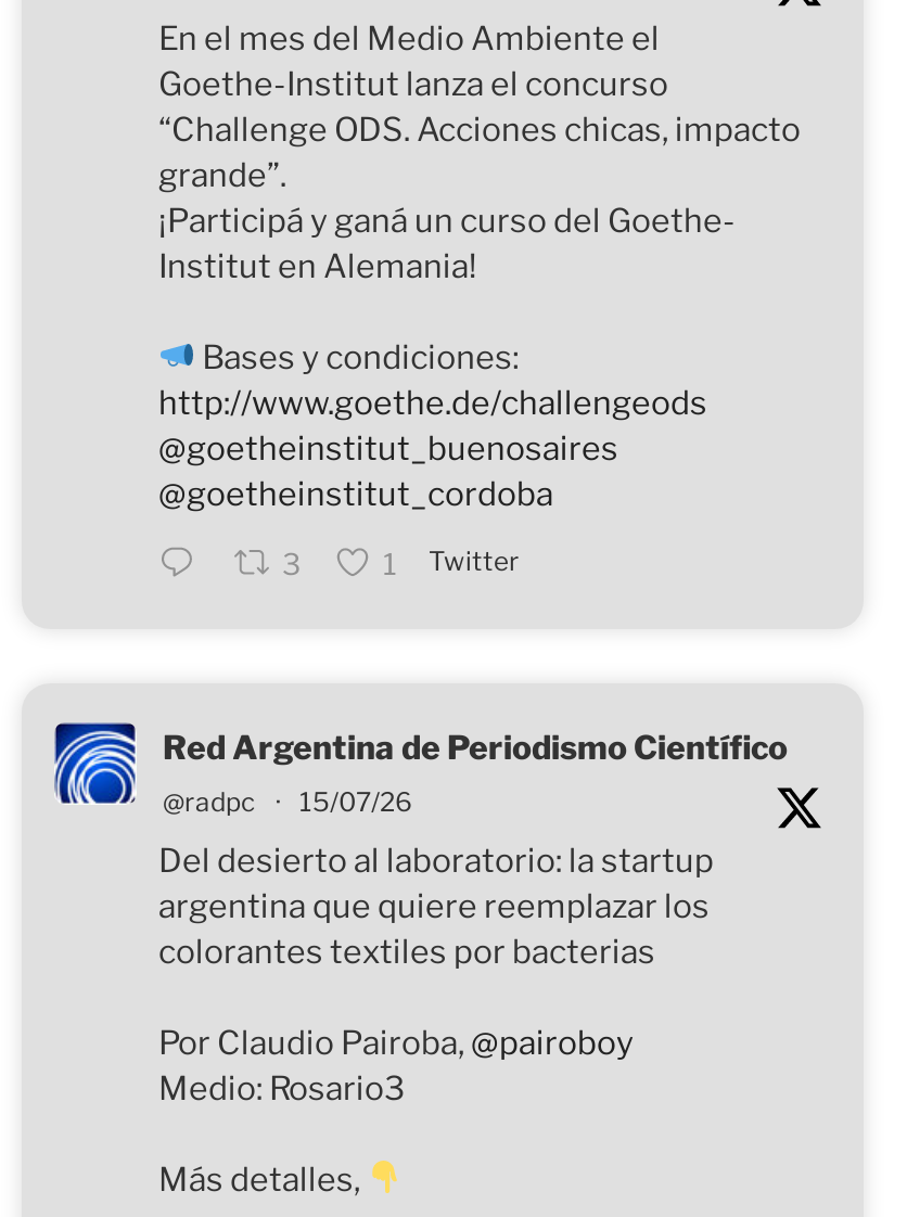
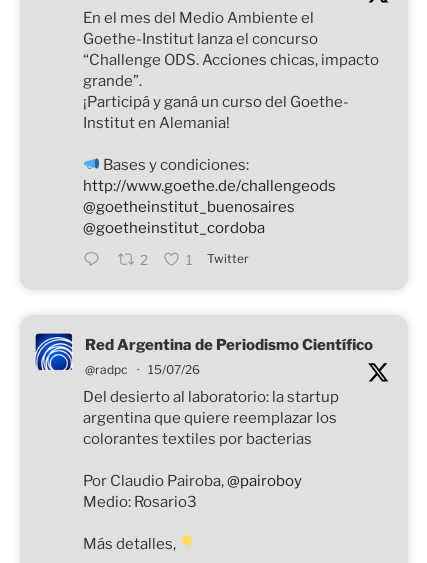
[282,547,302,582] 3 -> [140,252,148,268] 2

